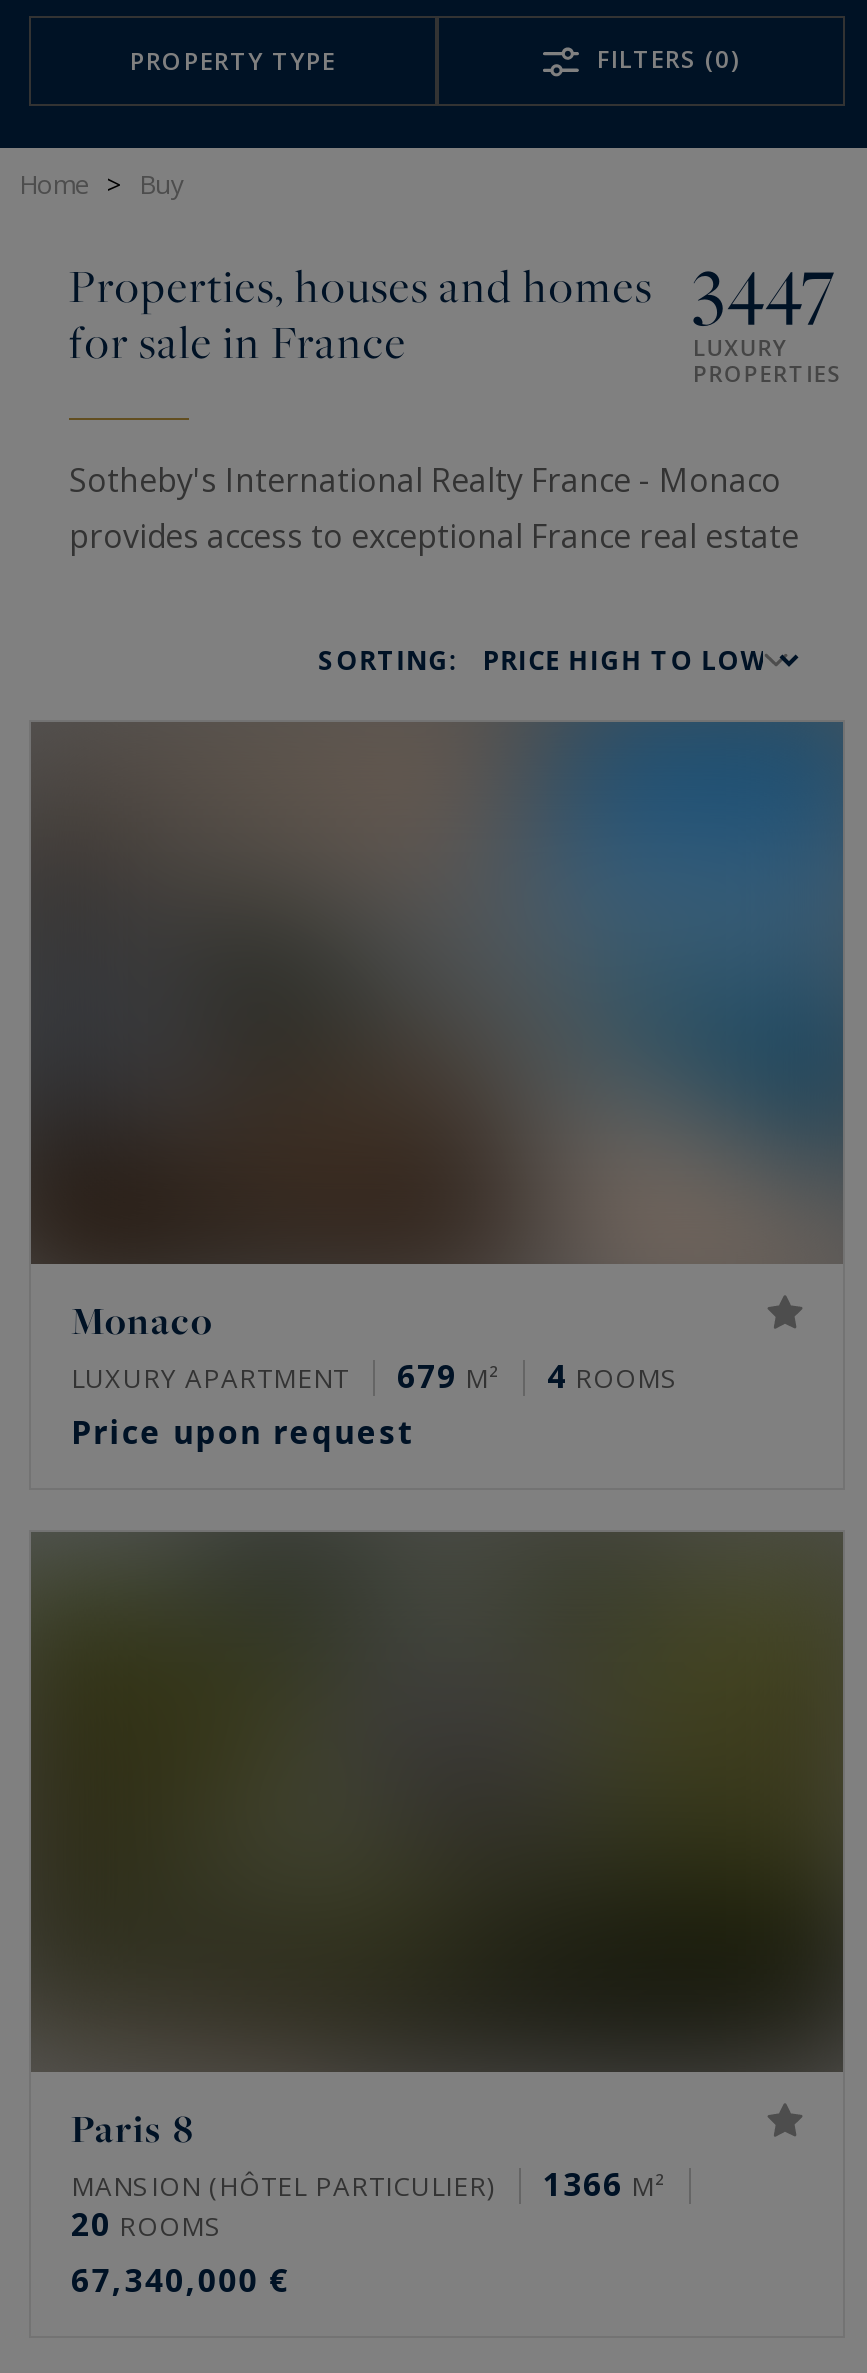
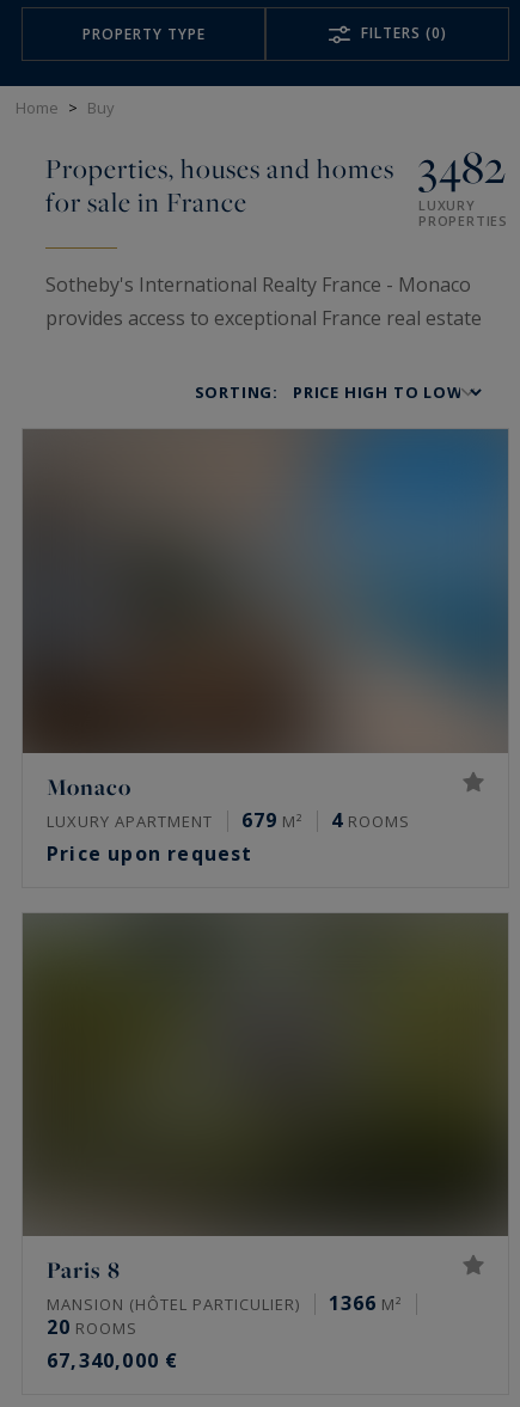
[69,232,835,332] Properties, houses and homes 3447 -> [45,136,506,196] Properties, houses and homes 3482

